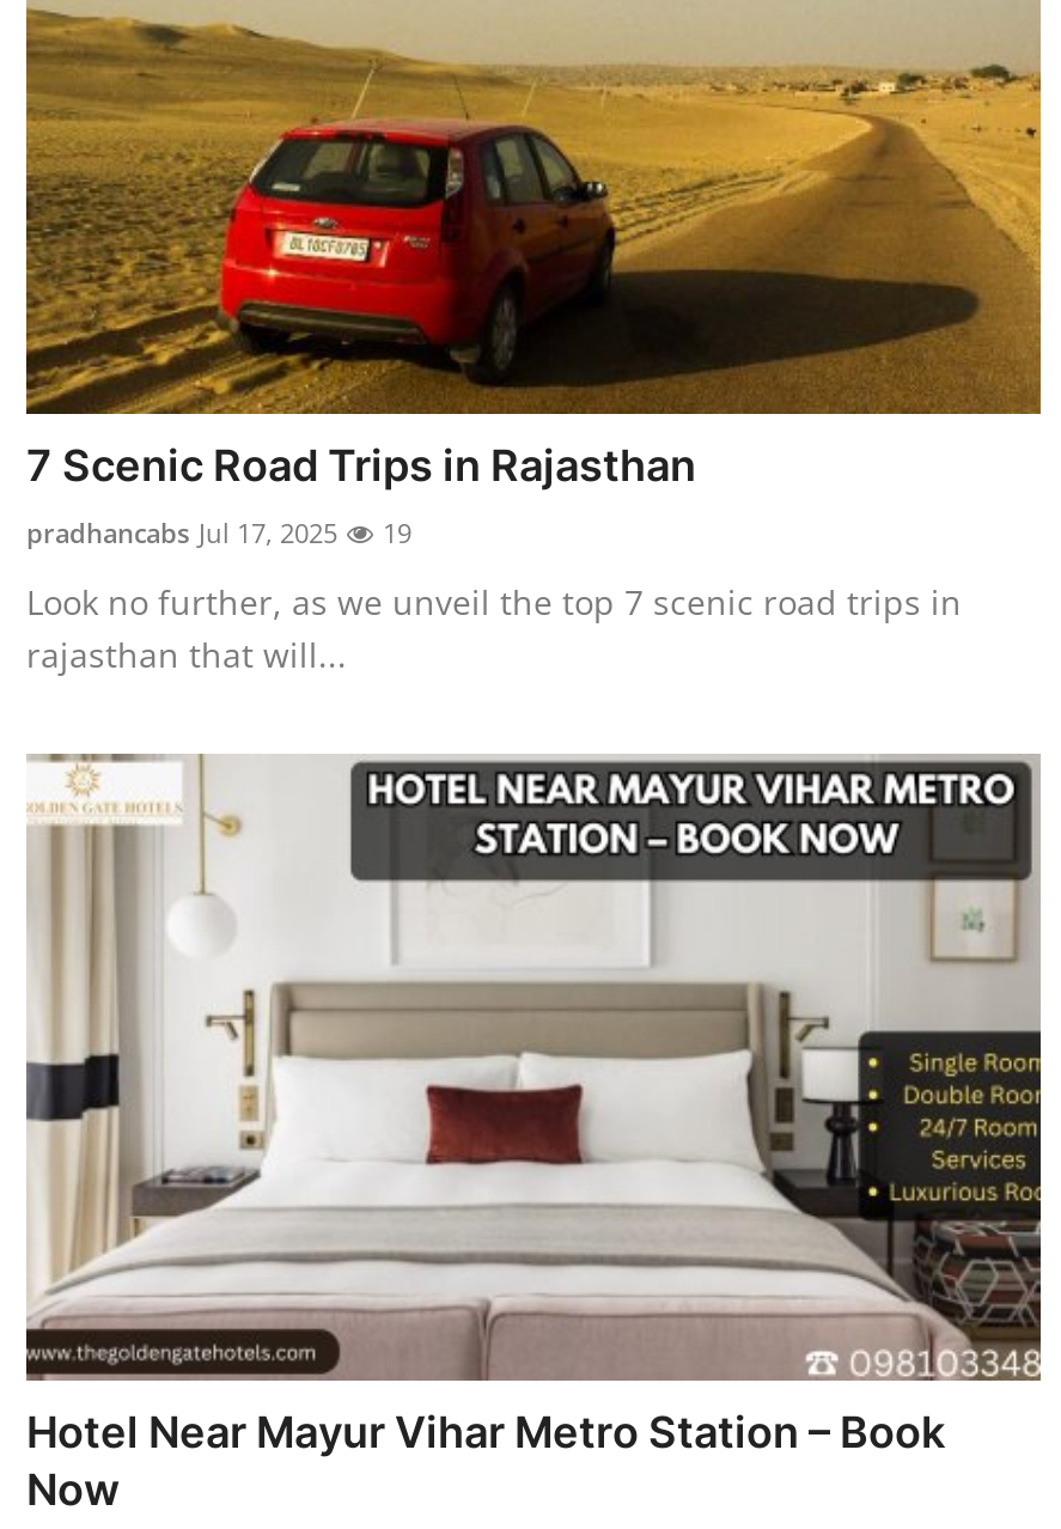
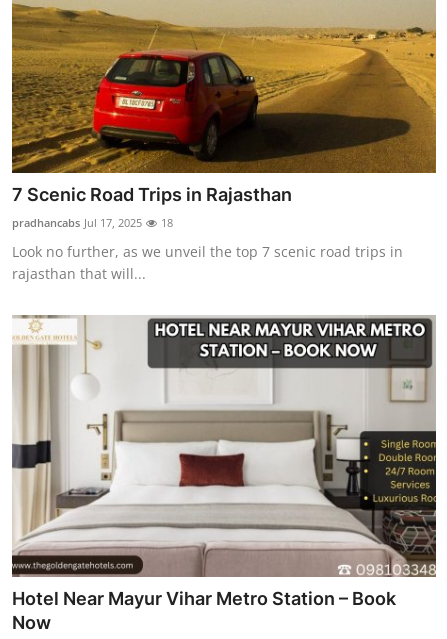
[376,514,411,550] 19 -> [158,215,173,230] 18

